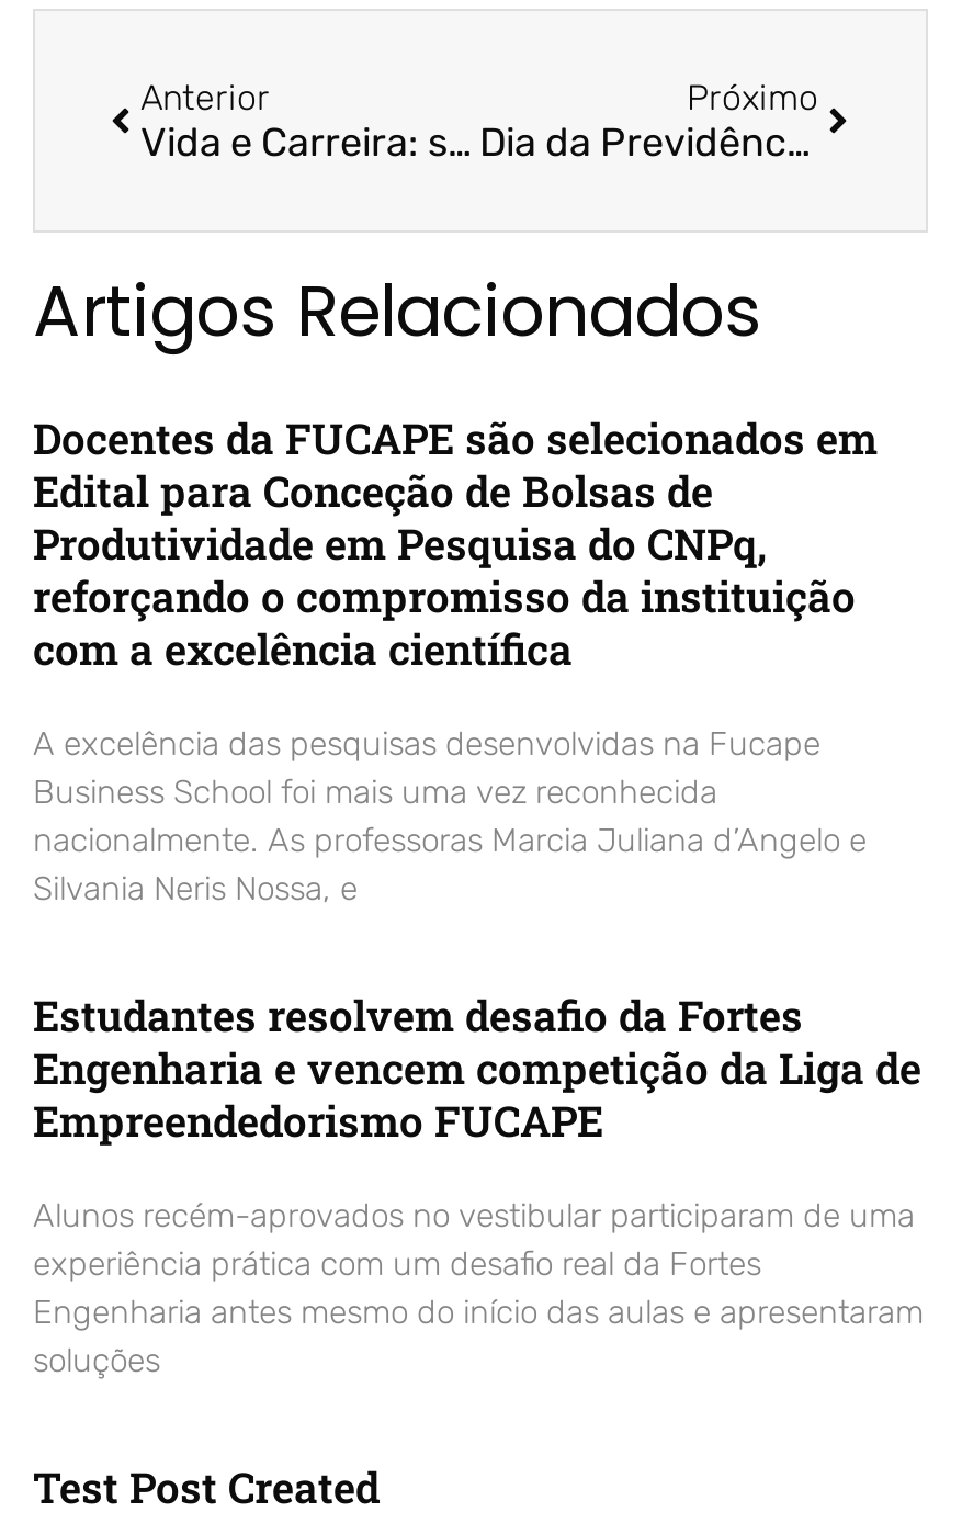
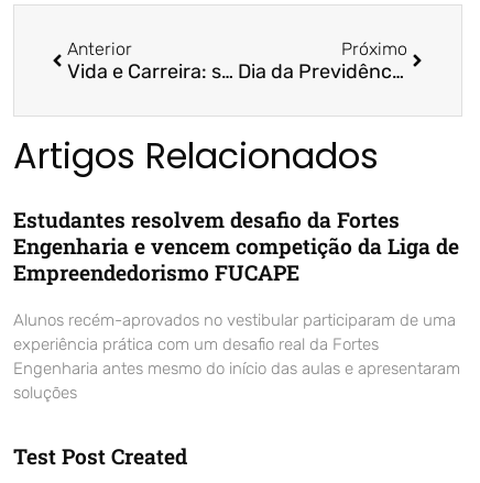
[33,409,878,908] Docentes da FUCAPE são selecionados em | Edital para Conceção de Bolsas de | Produtividade em Pesquisa do CNPq, | reforçando o compromisso da instituição | com a excelência científica | A excelência das pesquisas desenvolvidas na Fucape | Business School foi mais uma vez reconhecida | nacionalmente. As professoras Marcia Juliana d’Angelo e | Silvania Neris Nossa, e -> none

